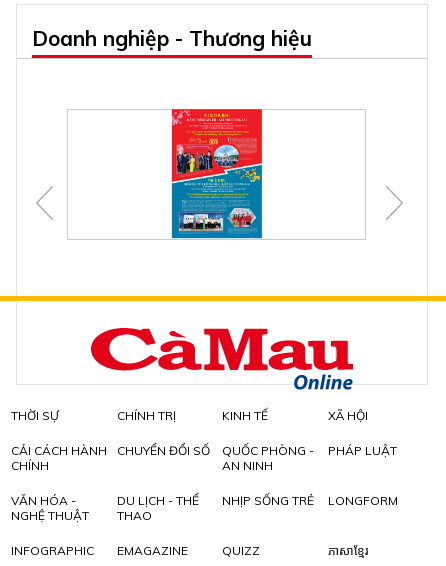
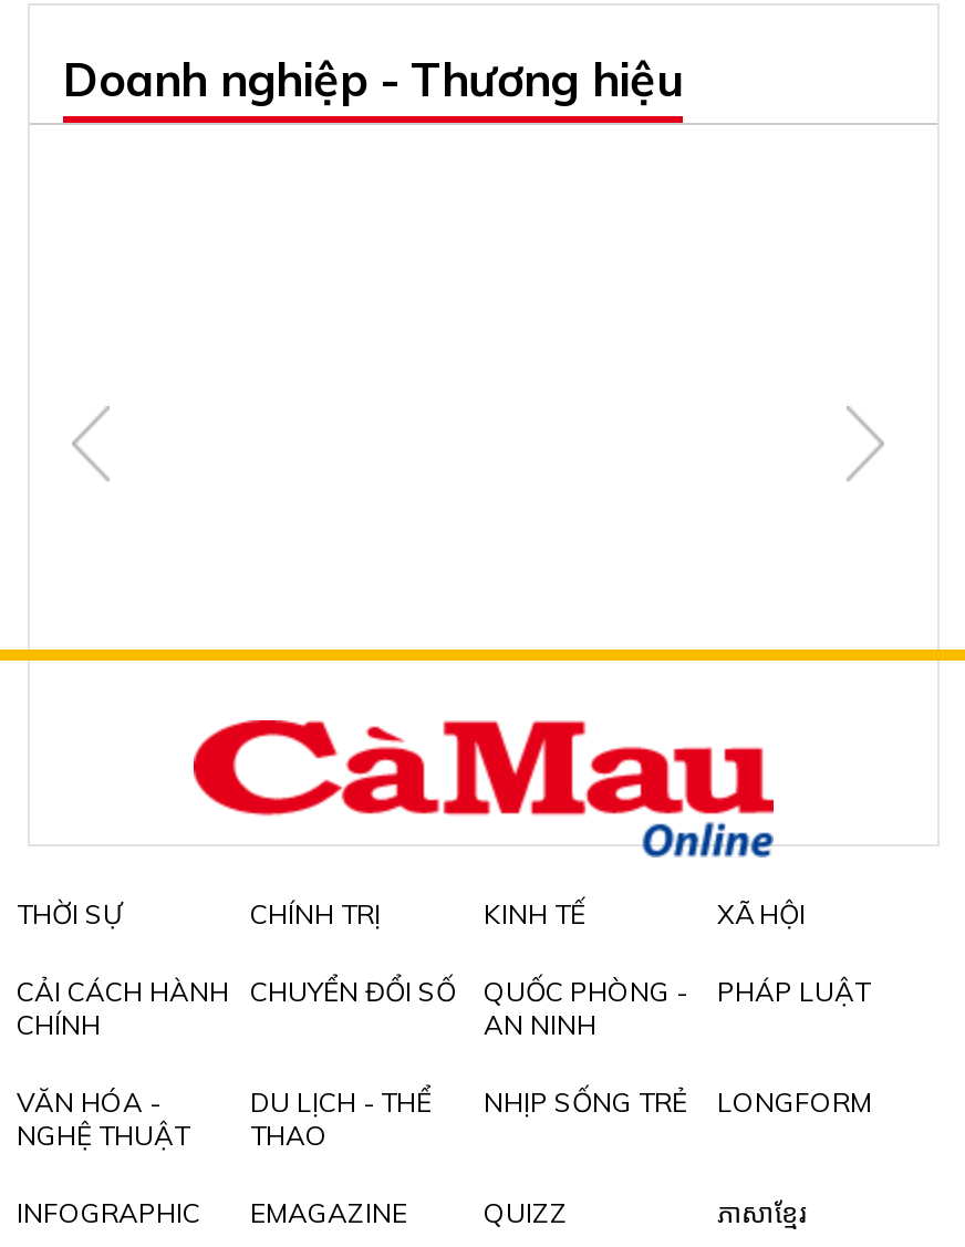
[170,108,263,240] [image] -> none

